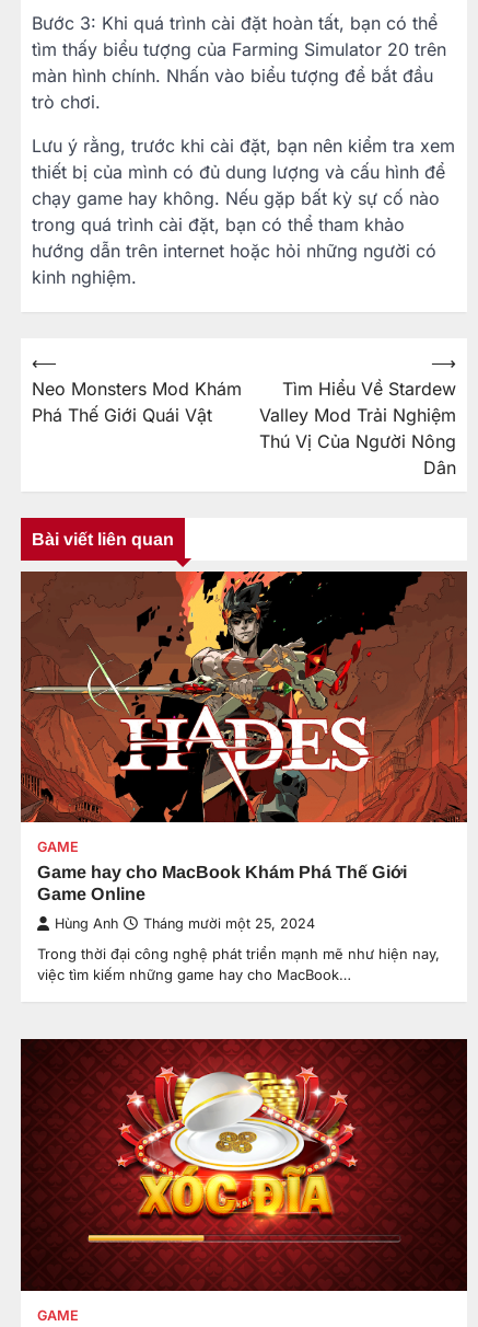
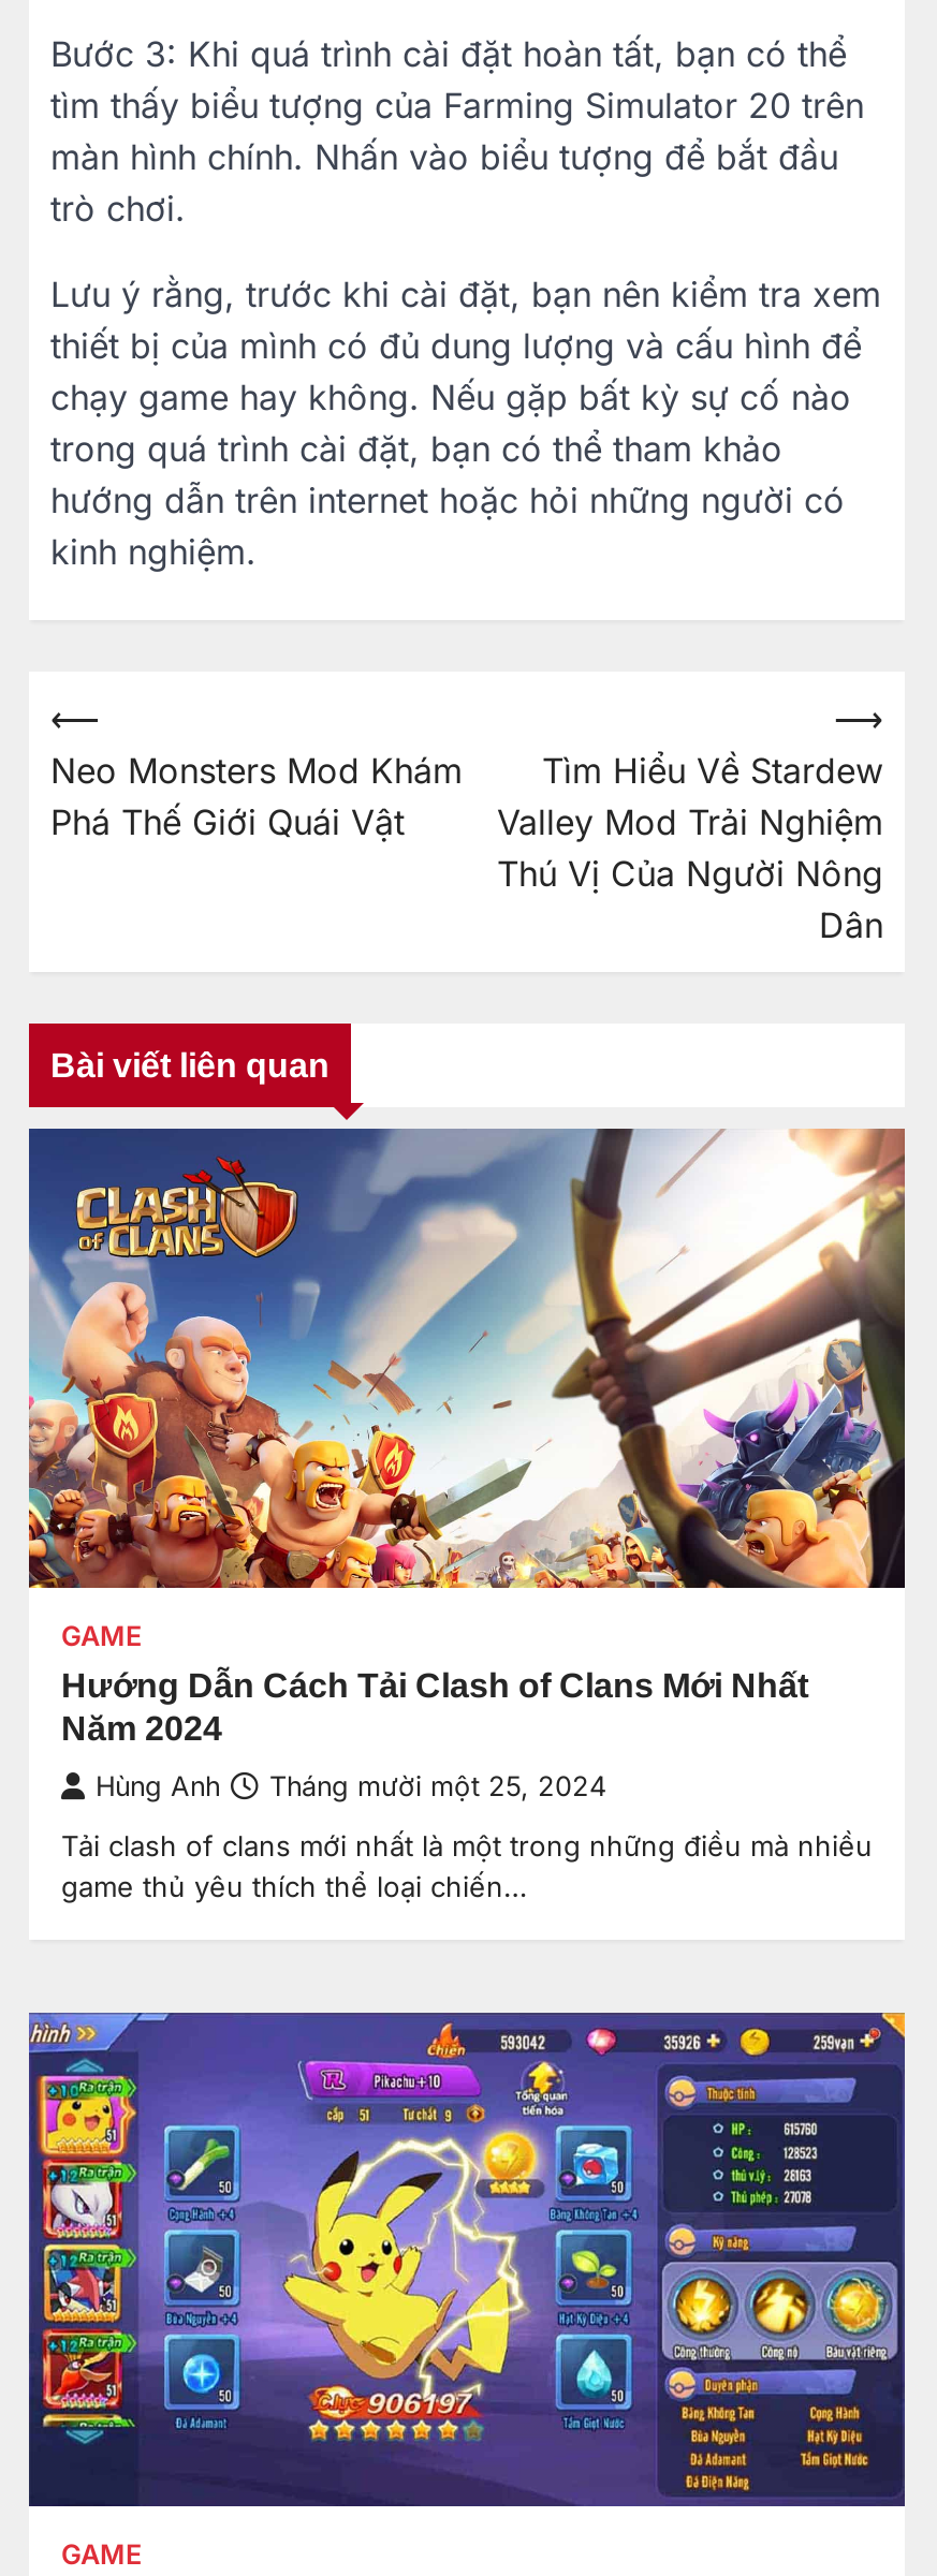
[20,570,468,904] [image] | Game hay cho MacBook Khám Phá Thế Giới | Game Online -> [27,1127,907,1747] [image] | Hướng Dẫn Cách Tải Clash of Clans Mới Nhất | Năm 2024
[37,945,440,984] Trong thời đại công nghệ phát triển mạnh mẽ như hiện nay, | việc tìm kiếm những game hay cho MacBook… -> [61,1828,873,1904] Tải clash of clans mới nhất là một trong những điều mà nhiều | game thủ yêu thích thể loại chiến…
[20,1038,468,1292] [image] -> [27,2011,907,2511] [image]

